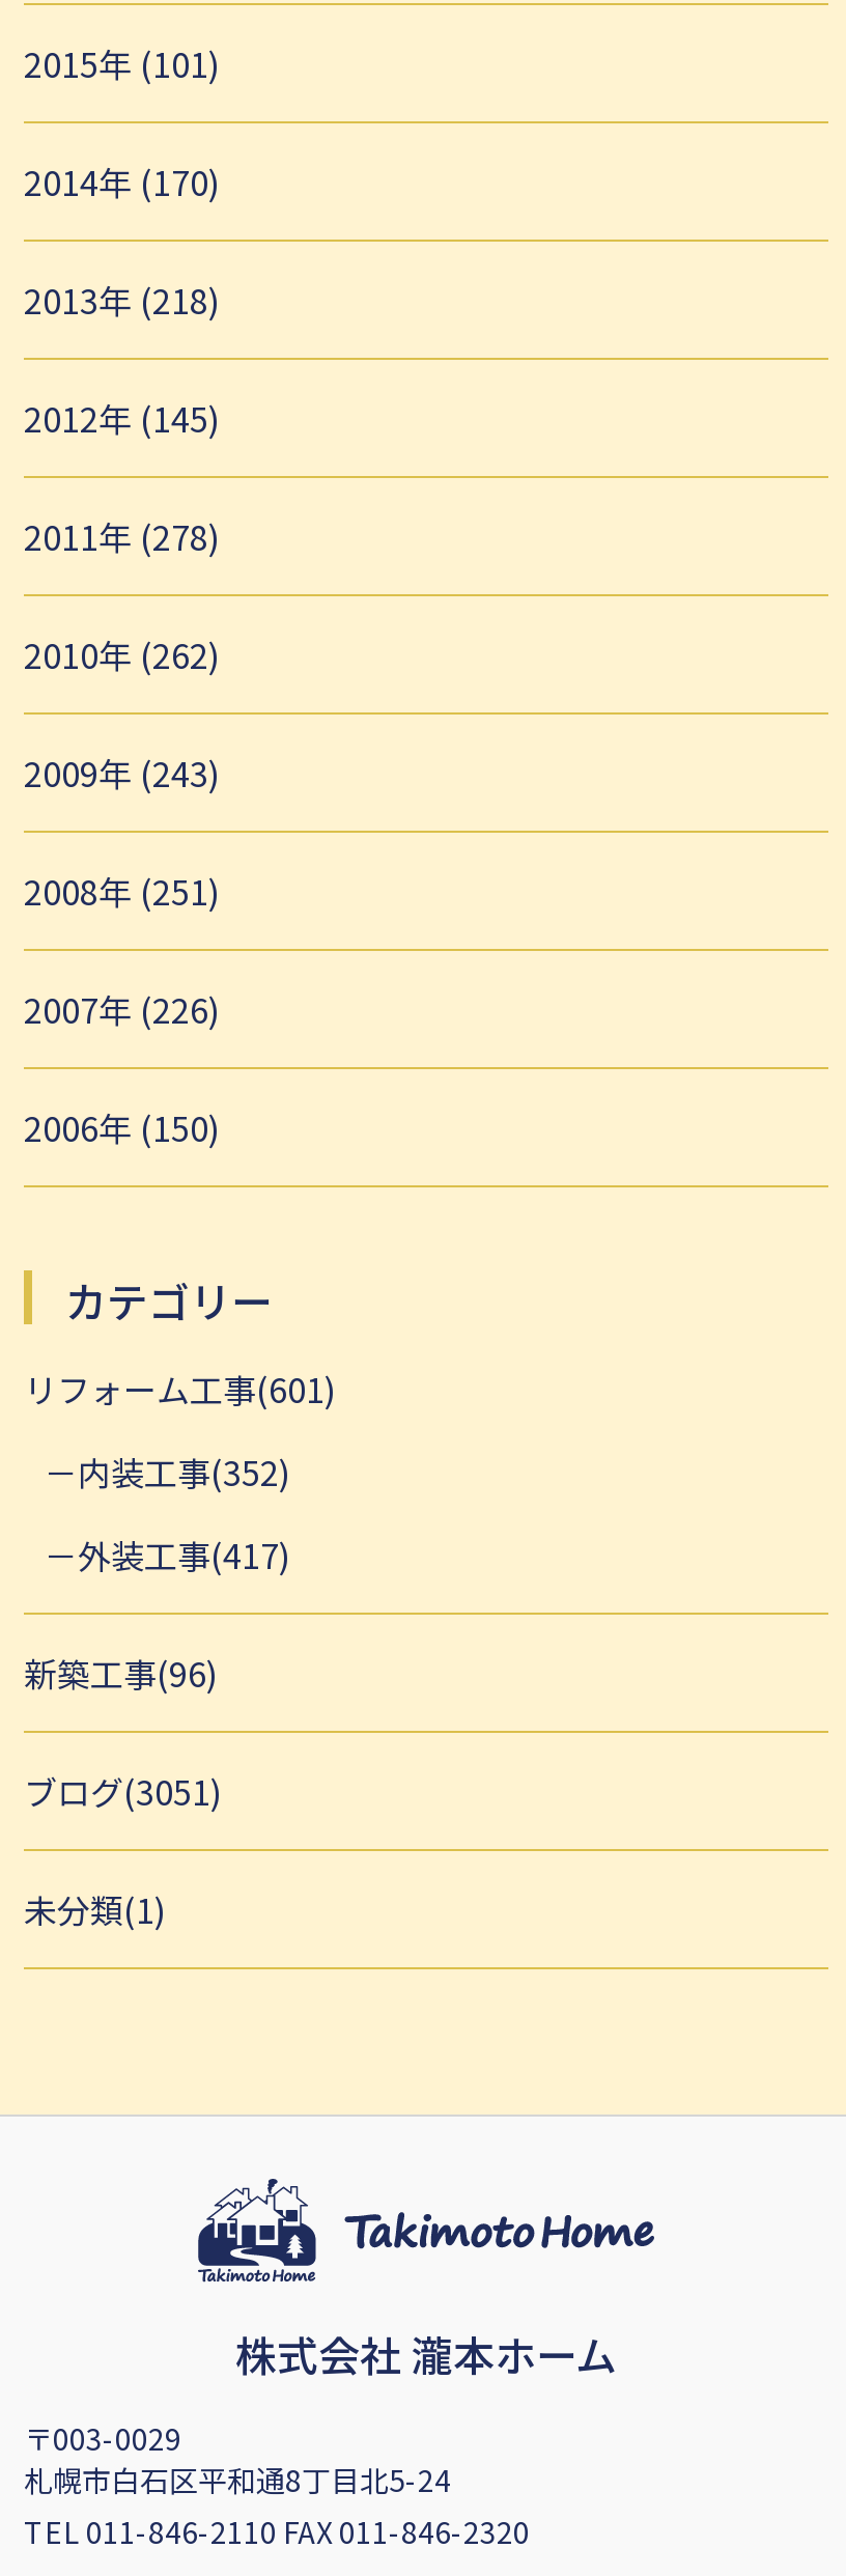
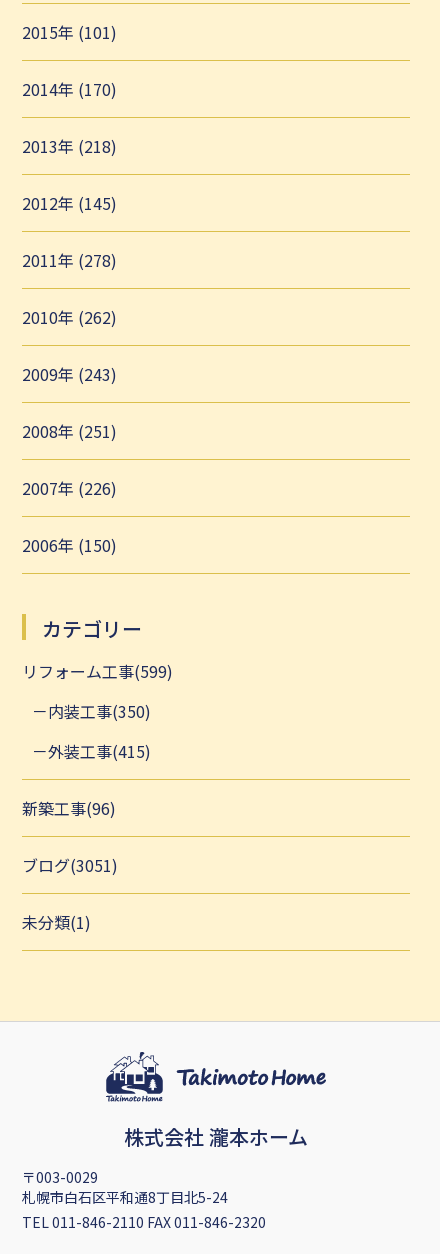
[24,1364,337,1413] リフォーム工事(601) -> [22,659,173,683] リフォーム工事(599)
[78,1447,291,1496] 内装工事(352) -> [48,699,151,723] 内装工事(350)
[78,1530,291,1579] 外装工事(417) -> [48,739,151,763] 外装工事(415)

